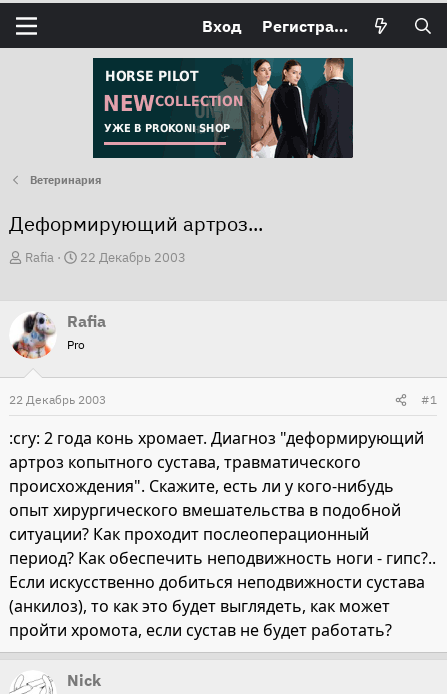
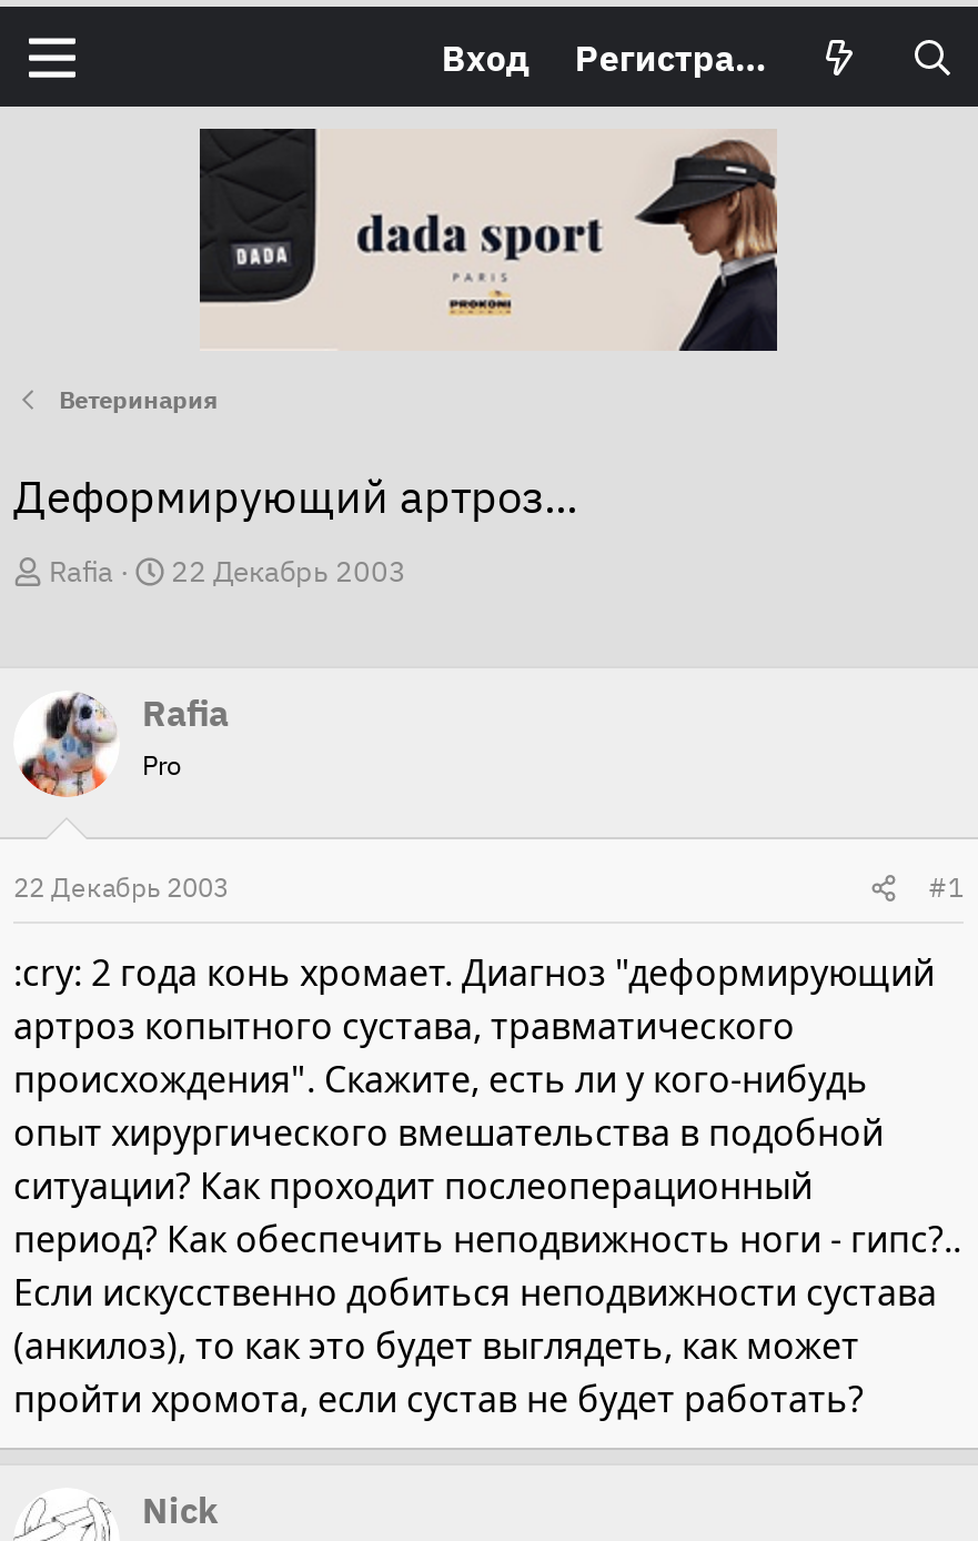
[92,57,354,159] [image] -> [200,129,779,353] [image]

